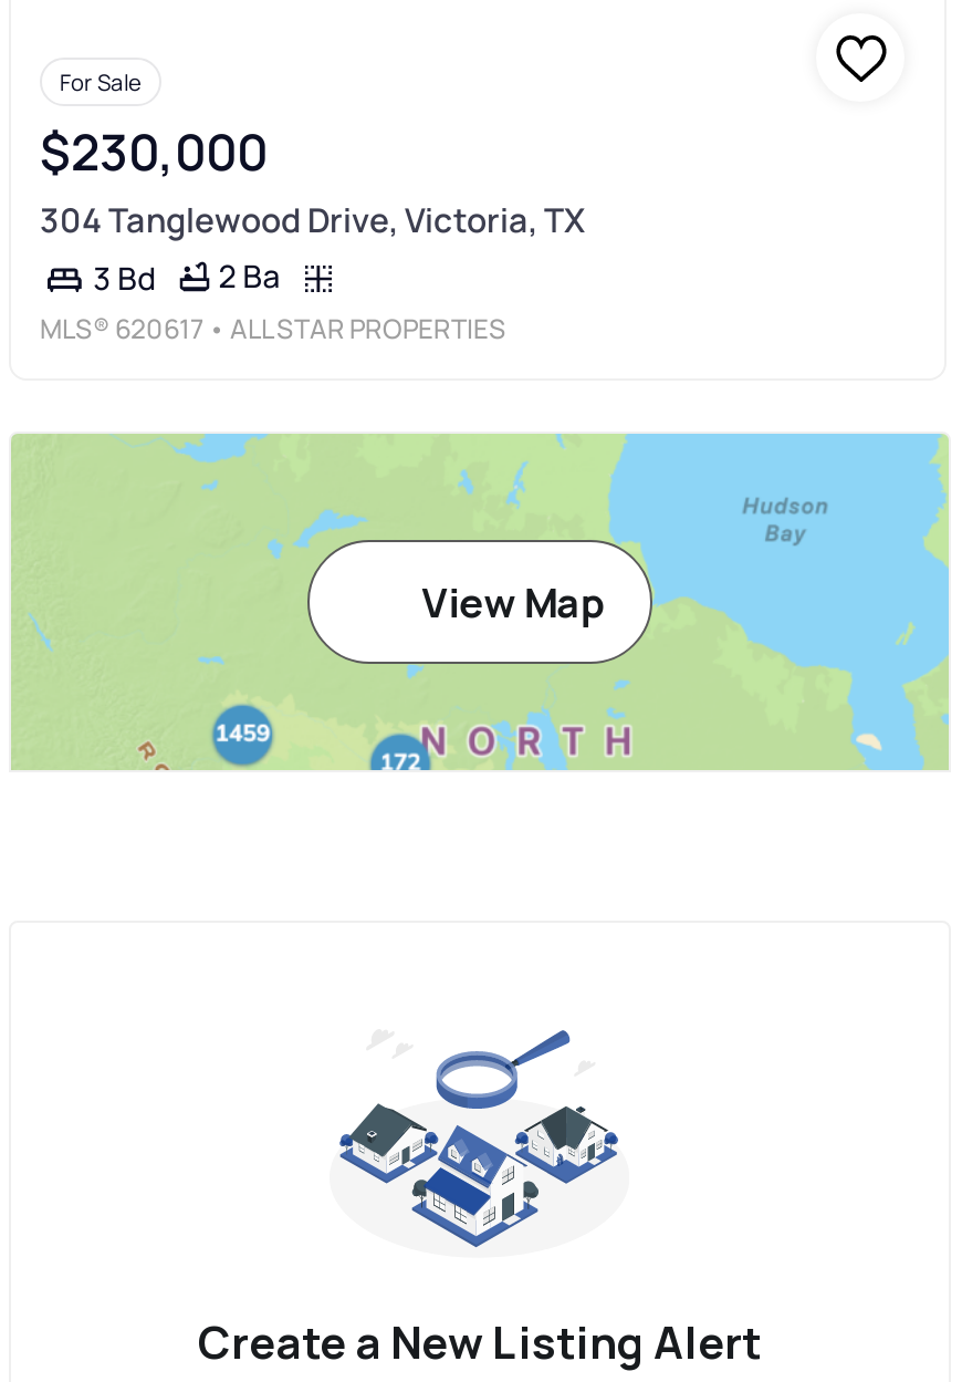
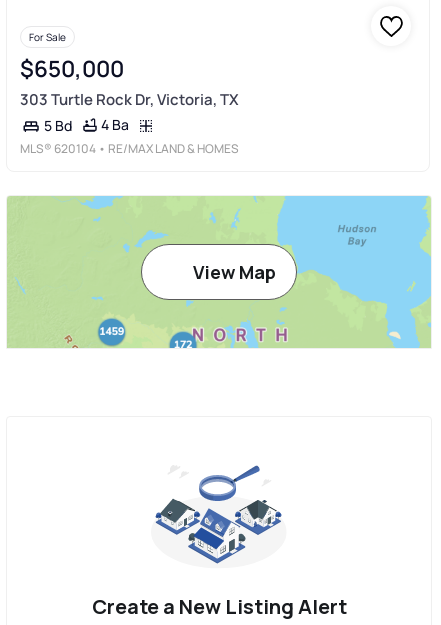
[40,118,586,347] $230,000 | 304 Tanglewood Drive, Victoria, TX | 3 Bd | 2 Ba | MLS® 620617 • ALL STAR PROPERTIES -> [20,53,239,157] $650,000 | 303 Turtle Rock Dr, Victoria, TX | 5 Bd | 4 Ba | MLS® 620104 • RE/MAX LAND & HOMES

